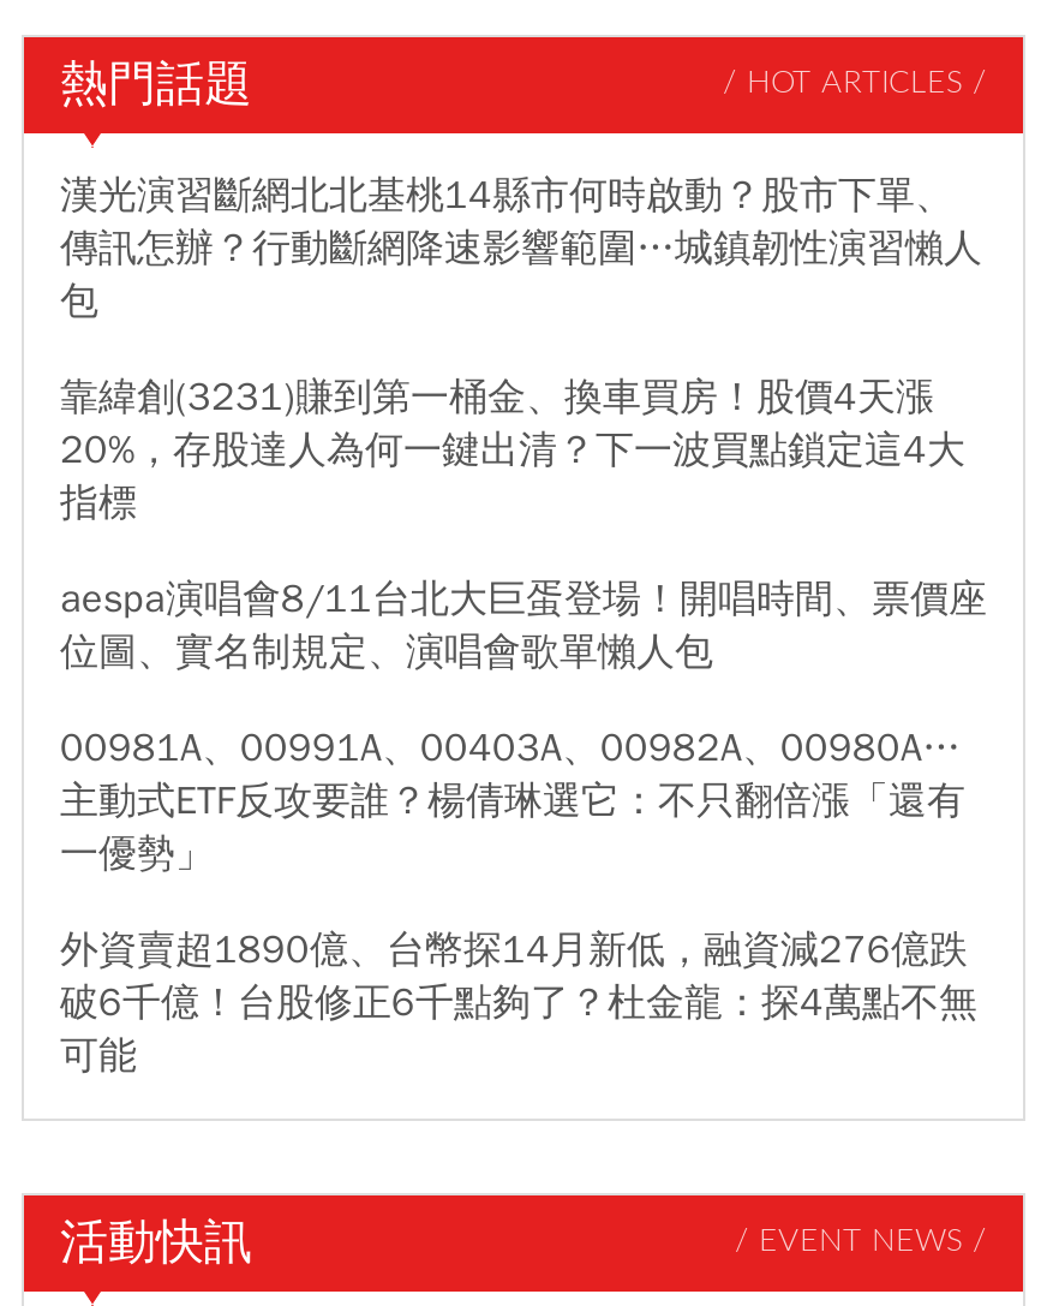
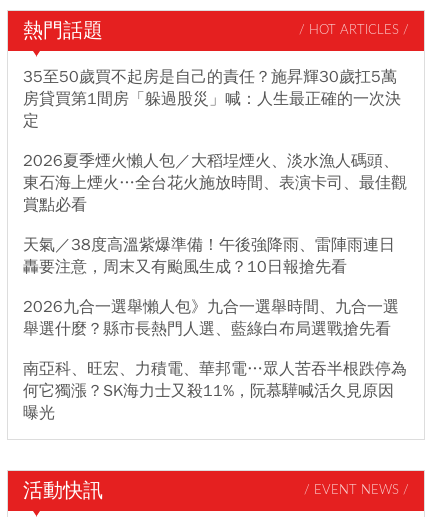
[60,171,982,324] 漢光演習斷網北北基桃14縣市何時啟動？股市下單、 | 傳訊怎辦？行動斷網降速影響範圍…城鎮韌性演習懶人 | 包 -> [23,66,401,130] 35至50歲買不起房是自己的責任？施昇輝30歲扛5萬 | 房貸買第1間房「躲過股災」喊：人生最正確的一次決 | 定
[60,372,965,526] 靠緯創(3231)賺到第一桶金、換車買房！股價4天漲 | 20%，存股達人為何一鍵出清？下一波買點鎖定這4大 | 指標 -> [23,150,407,214] 2026夏季煙火懶人包／大稻埕煙火、淡水漁人碼頭、 | 東石海上煙火…全台花火施放時間、表演卡司、最佳觀 | 賞點必看
[60,574,987,675] aespa演唱會8/11台北大巨蛋登場！開唱時間、票價座 | 位圖、實名制規定、演唱會歌單懶人包 -> [23,234,395,276] 天氣／38度高溫紫爆準備！午後強降雨、雷陣雨連日 | 轟要注意，周末又有颱風生成？10日報搶先看
[60,723,965,877] 00981A、00991A、00403A、00982A、00980A… | 主動式ETF反攻要誰？楊倩琳選它：不只翻倍漲「還有 | 一優勢」 -> [23,296,399,338] 2026九合一選舉懶人包》九合一選舉時間、九合一選 | 舉選什麼？縣市長熱門人選、藍綠白布局選戰搶先看
[60,925,977,1079] 外資賣超1890億、台幣探14月新低，融資減276億跌 | 破6千億！台股修正6千點夠了？杜金龍：探4萬點不無 | 可能 -> [23,358,407,422] 南亞科、旺宏、力積電、華邦電…眾人苦吞半根跌停為 | 何它獨漲？SK海力士又殺11%，阮慕驊喊活久見原因 | 曝光

